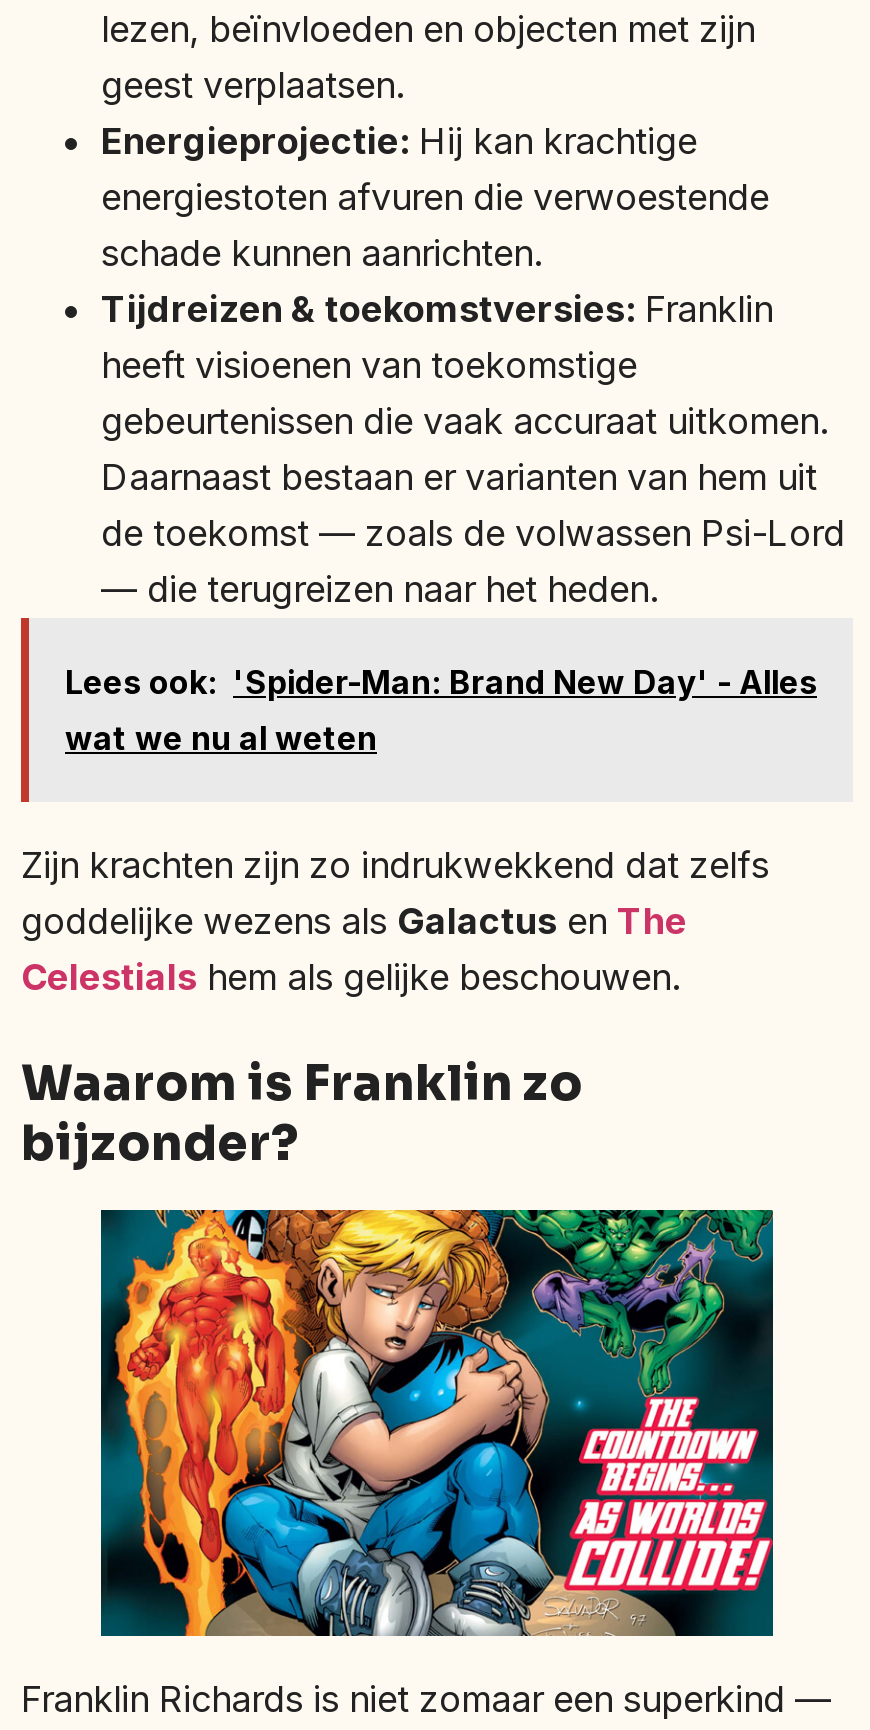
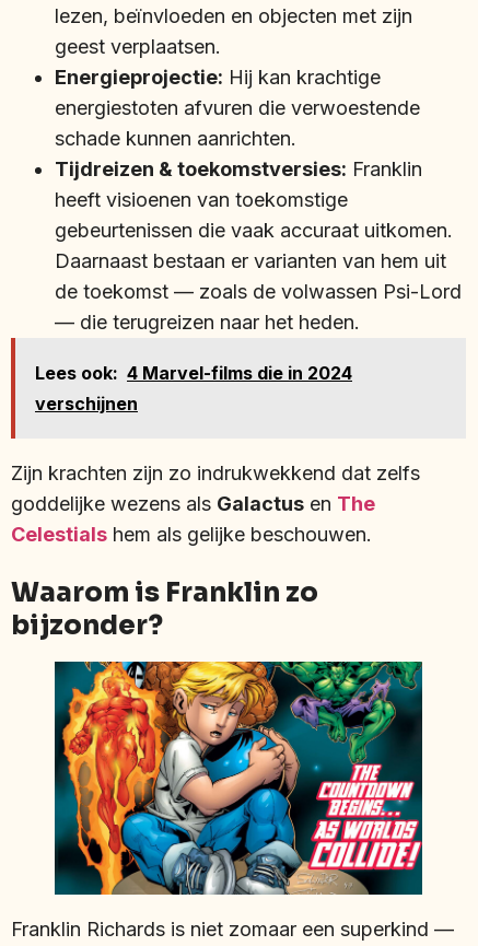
[65,661,817,757] Lees ook: 'Spider-Man: Brand New Day' - Alles | wat we nu al weten -> [35,362,352,414] Lees ook: 4 Marvel-films die in 2024 | verschijnen

